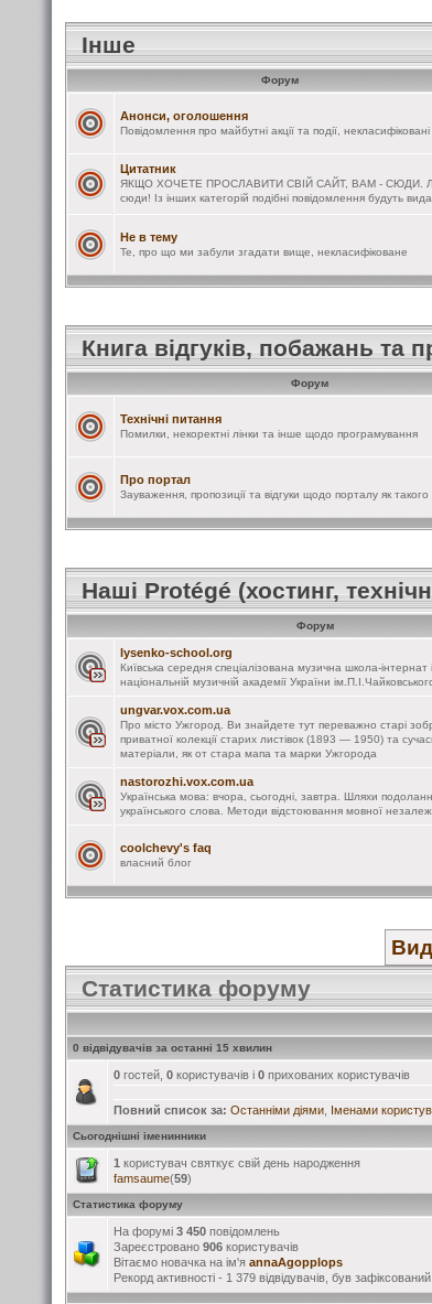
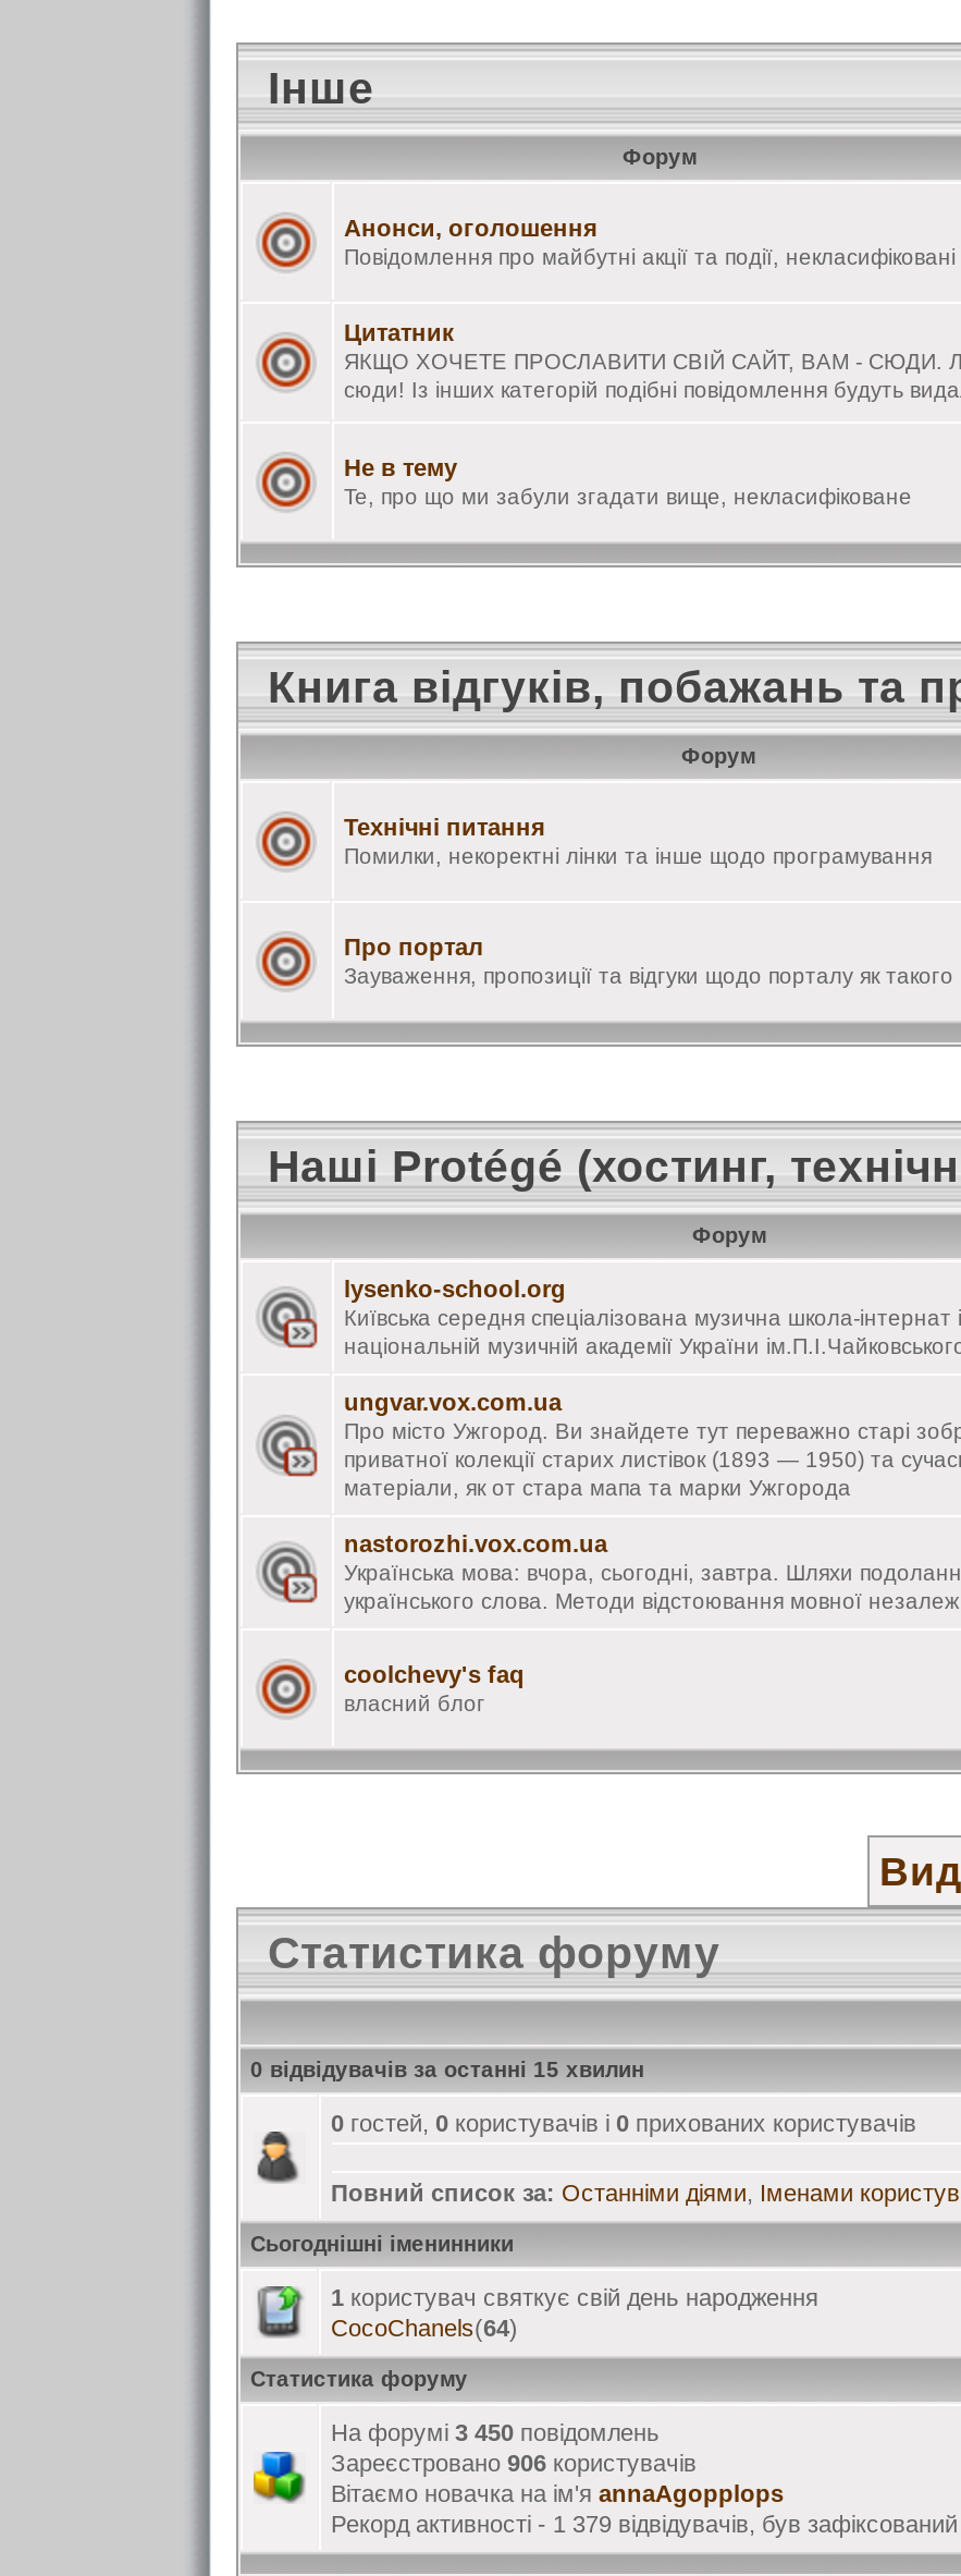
[113,1172,191,1185] famsaume(59) -> [331,2315,518,2341] CocoChanels(64)

